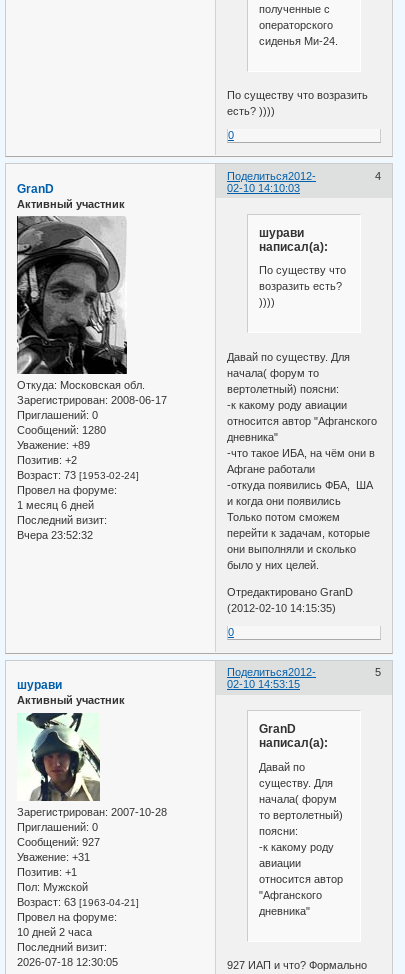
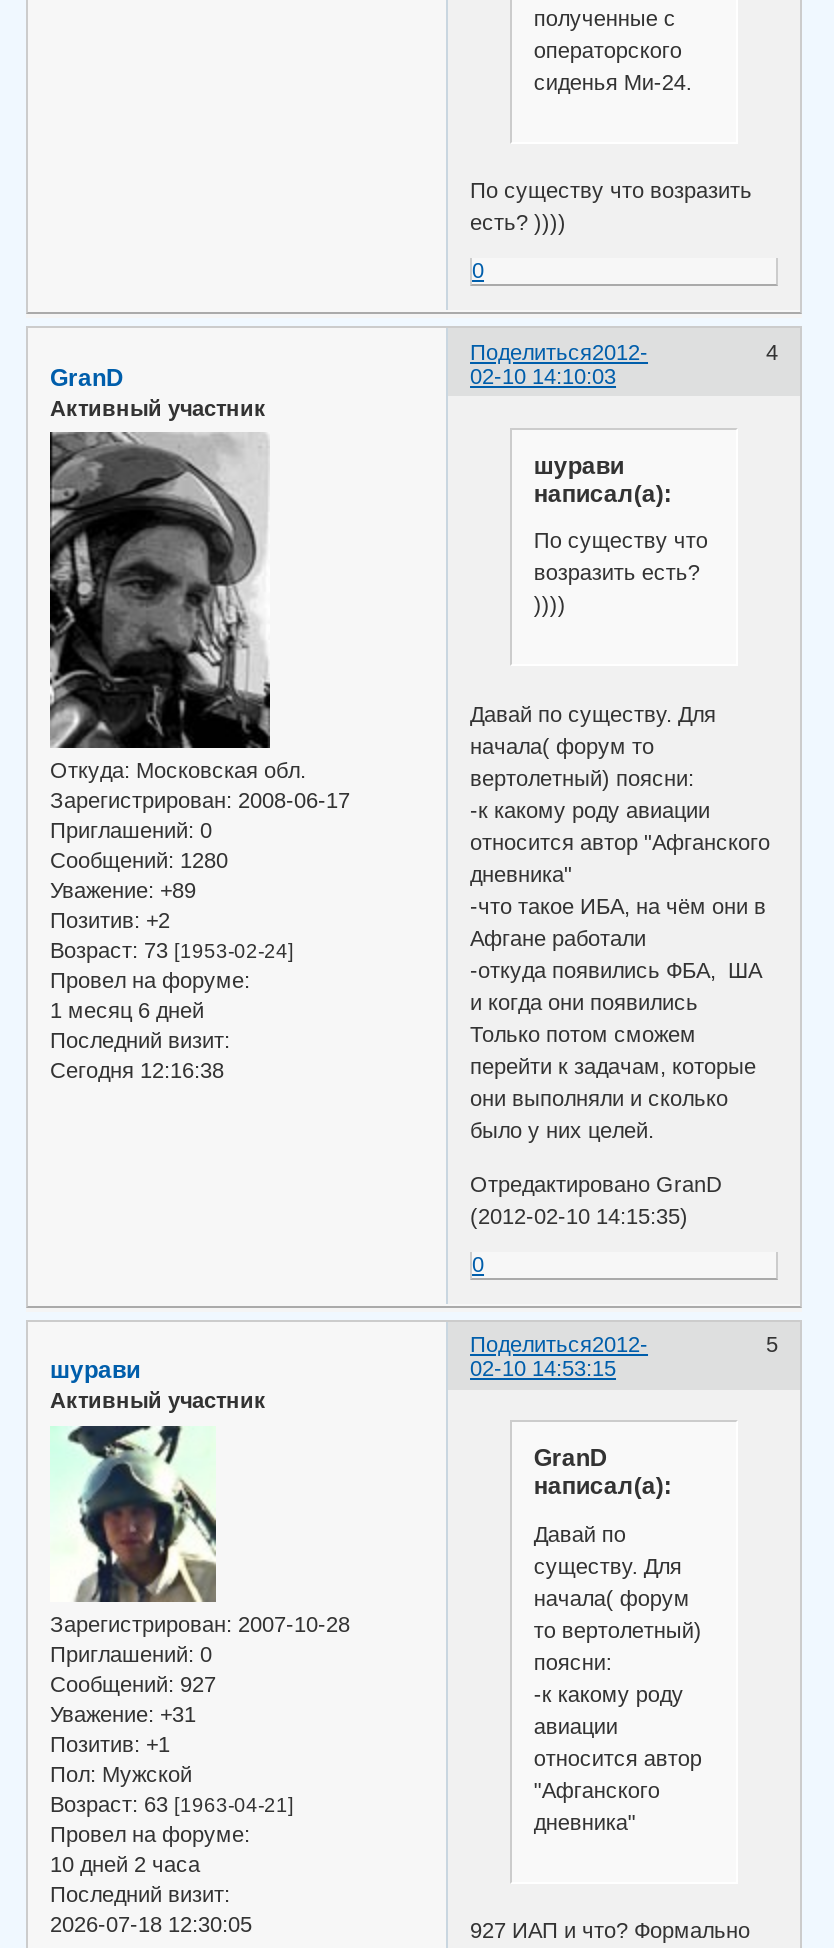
[17,529,93,541] Вчера 23:52:32 -> [50,1058,224,1082] Сегодня 12:16:38

